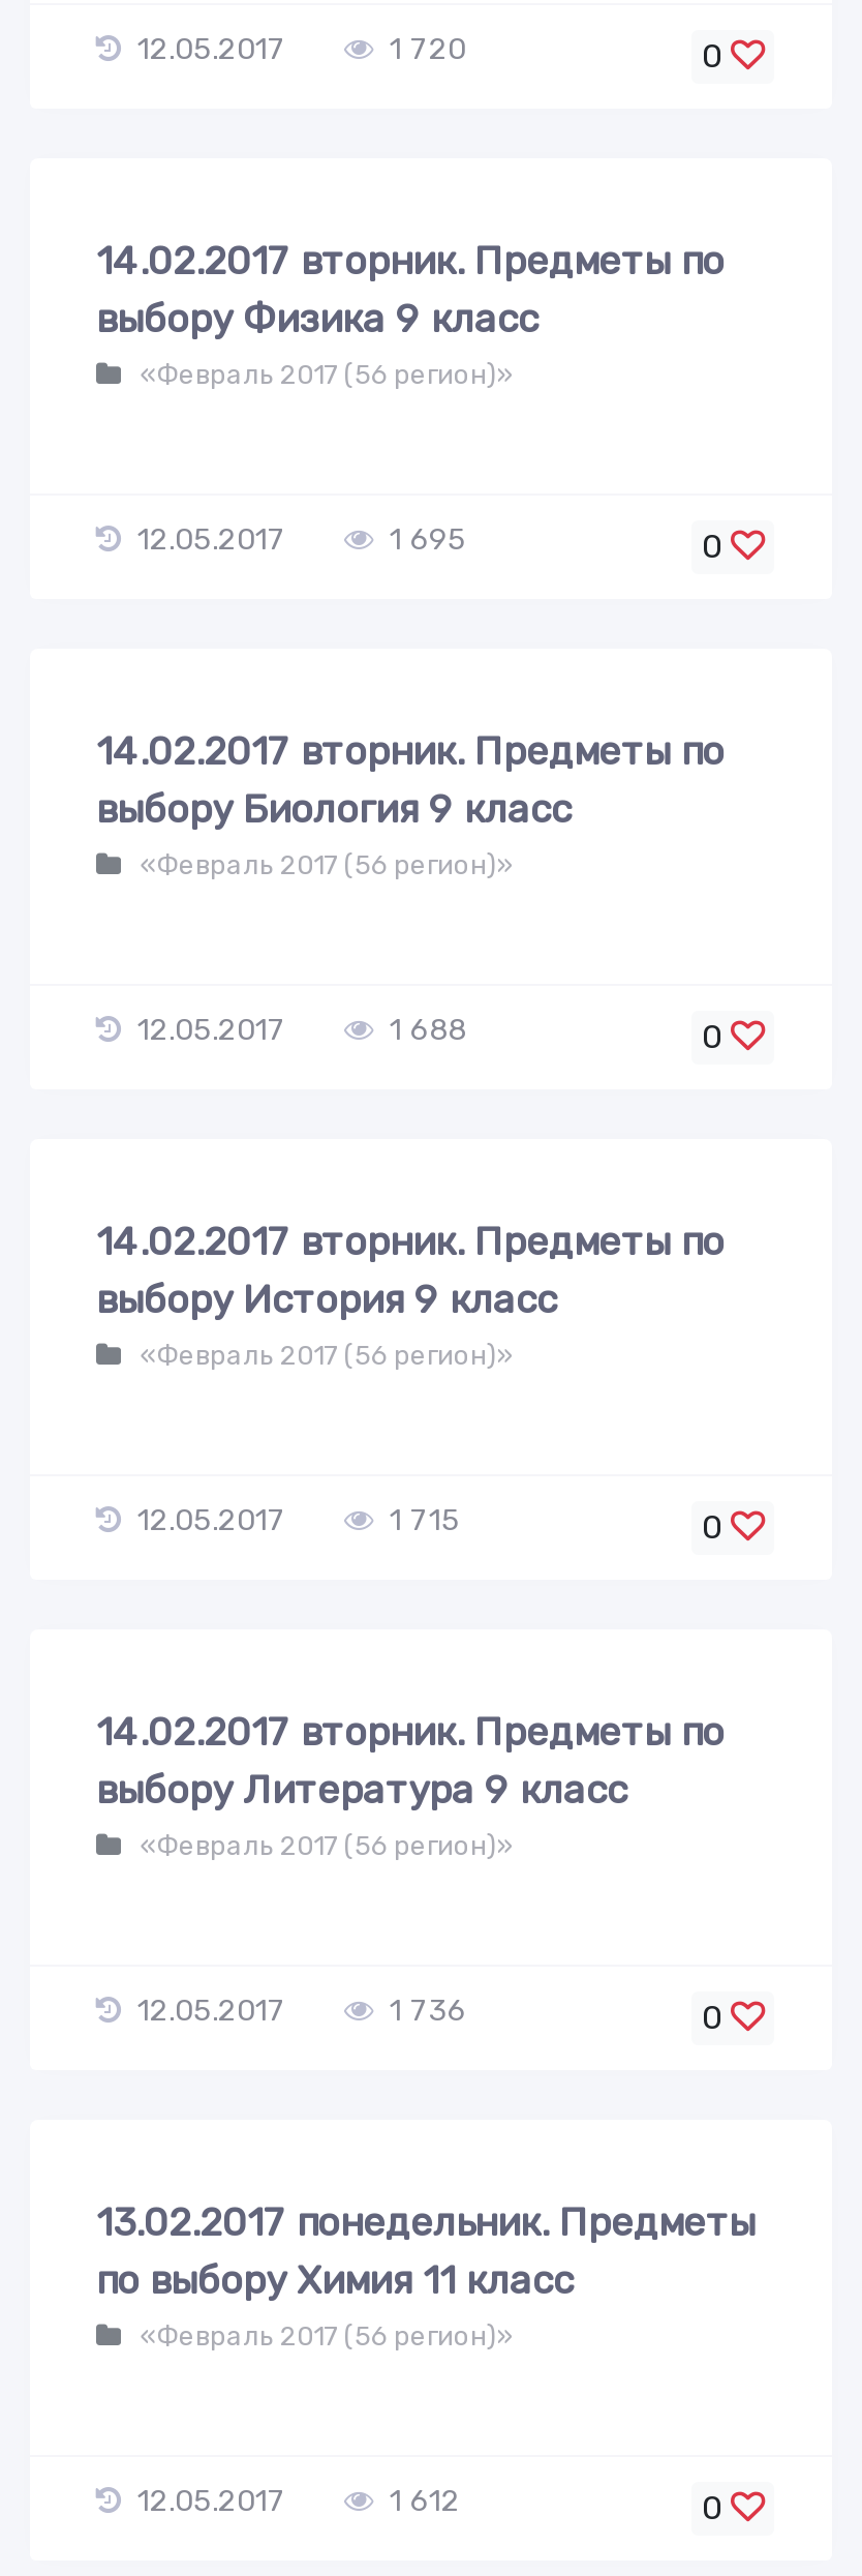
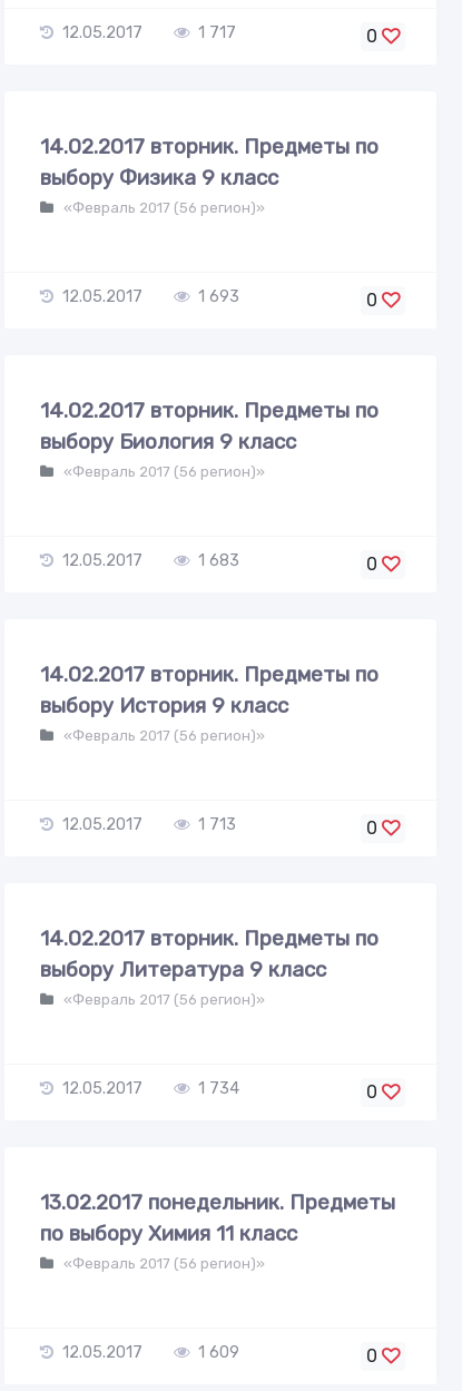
[390,32,466,67] 1 720 -> [198,23,236,42] 1 717
[390,522,466,558] 1 695 -> [198,287,239,306] 1 693
[390,1013,466,1048] 1 688 -> [198,551,239,570] 1 683
[390,1503,460,1538] 1 715 -> [198,815,236,834] 1 713
[390,1994,466,2029] 1 736 -> [198,1079,239,1098] 1 734
[390,2484,460,2519] 1 612 -> [198,1343,239,1362] 1 609

